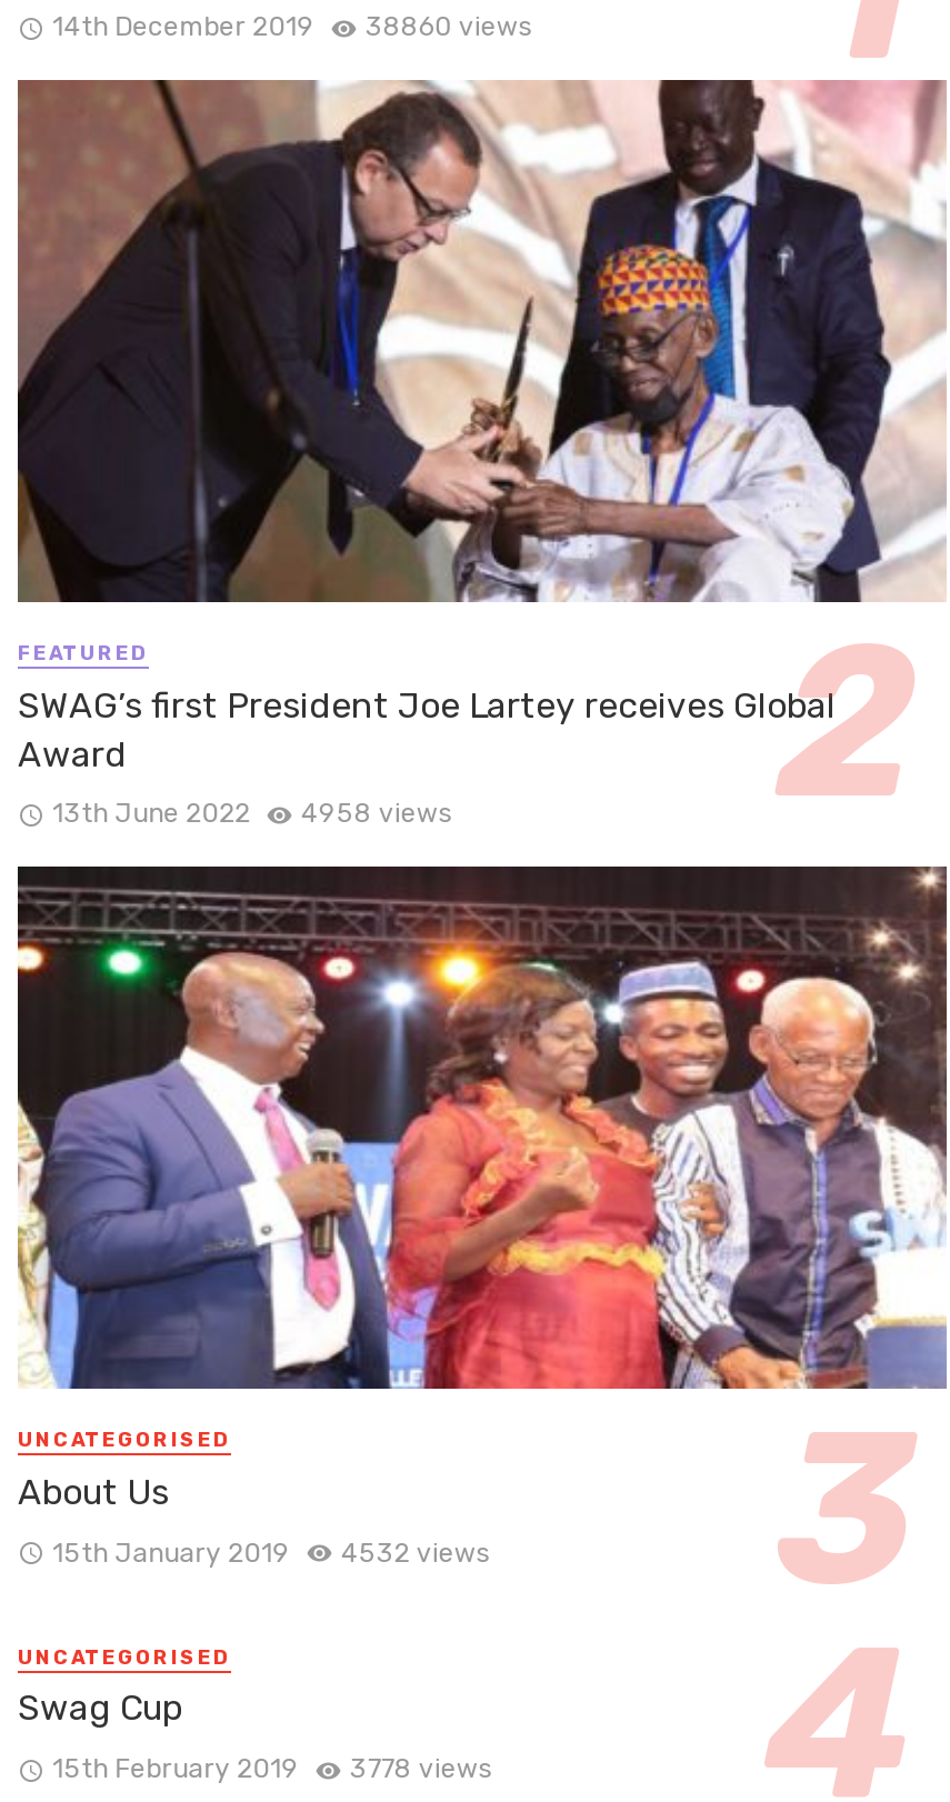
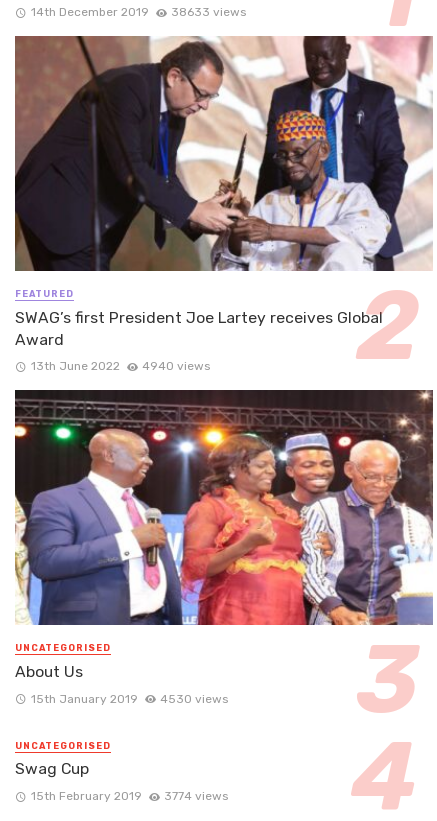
[52,11,532,42] 14th December 2019 38860 views -> [31,5,246,19] 14th December 2019 38633 views
[52,798,452,829] 13th June 2022 4958 views -> [31,359,210,373] 13th June 2022 4940 views
[52,1536,490,1568] 15th January 2019 4532 views -> [31,691,228,705] 15th January 2019 4530 views
[52,1753,492,1784] 15th February 2019 3778 views -> [31,789,228,803] 15th February 2019 3774 views

